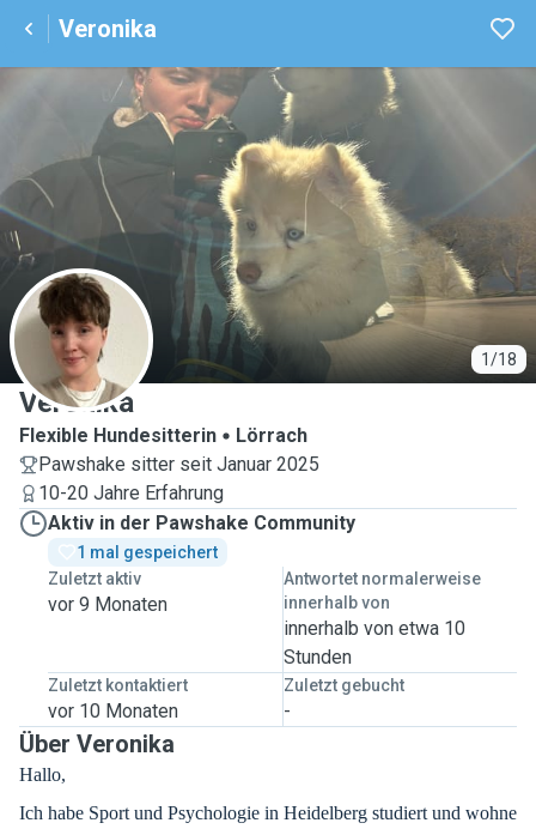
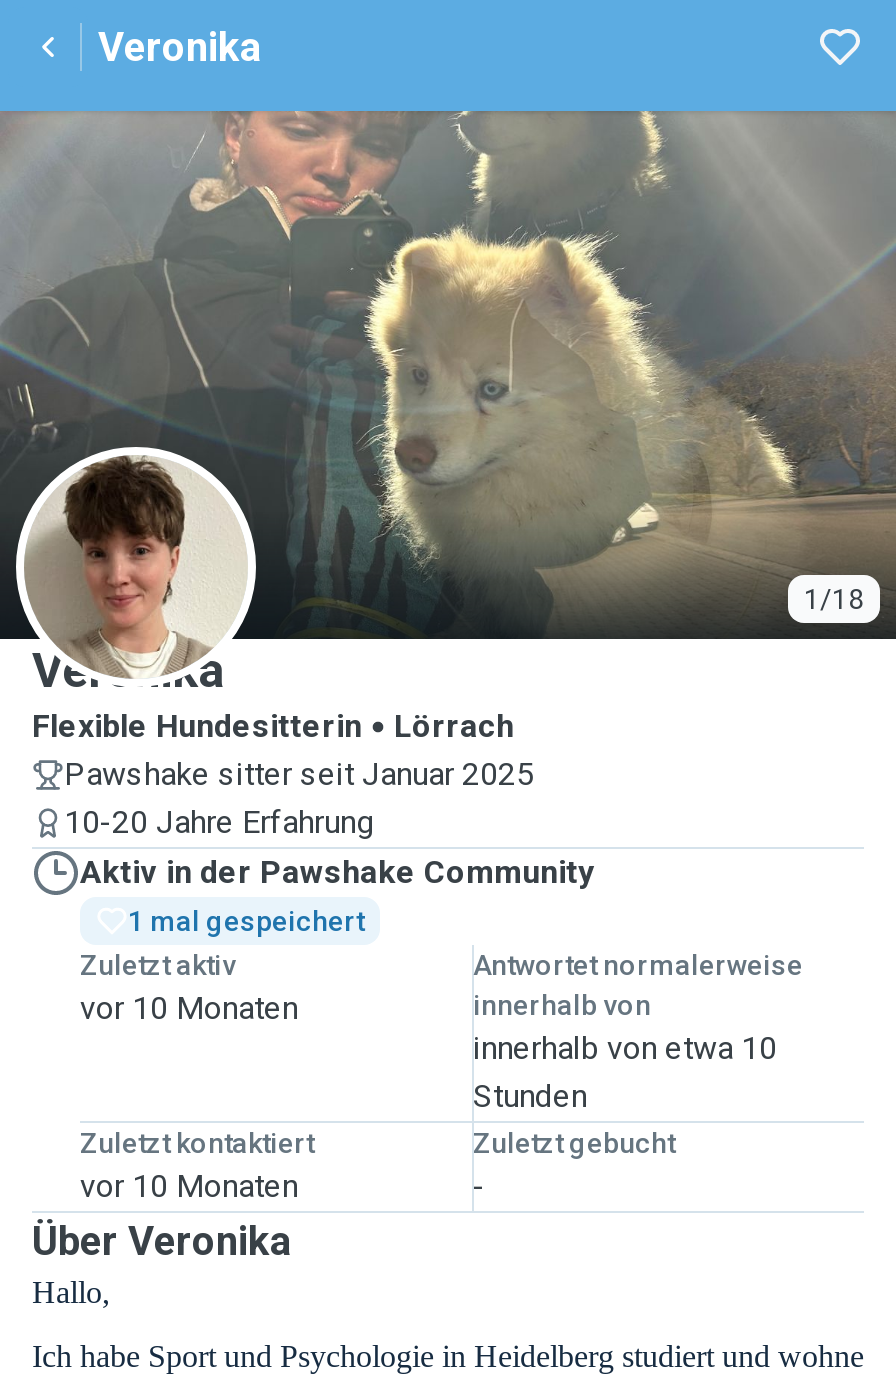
[48,593,167,616] vor 9 Monaten -> [80,989,298,1027] vor 10 Monaten

